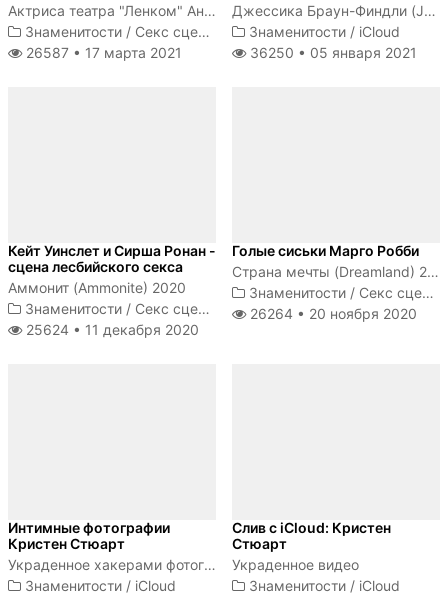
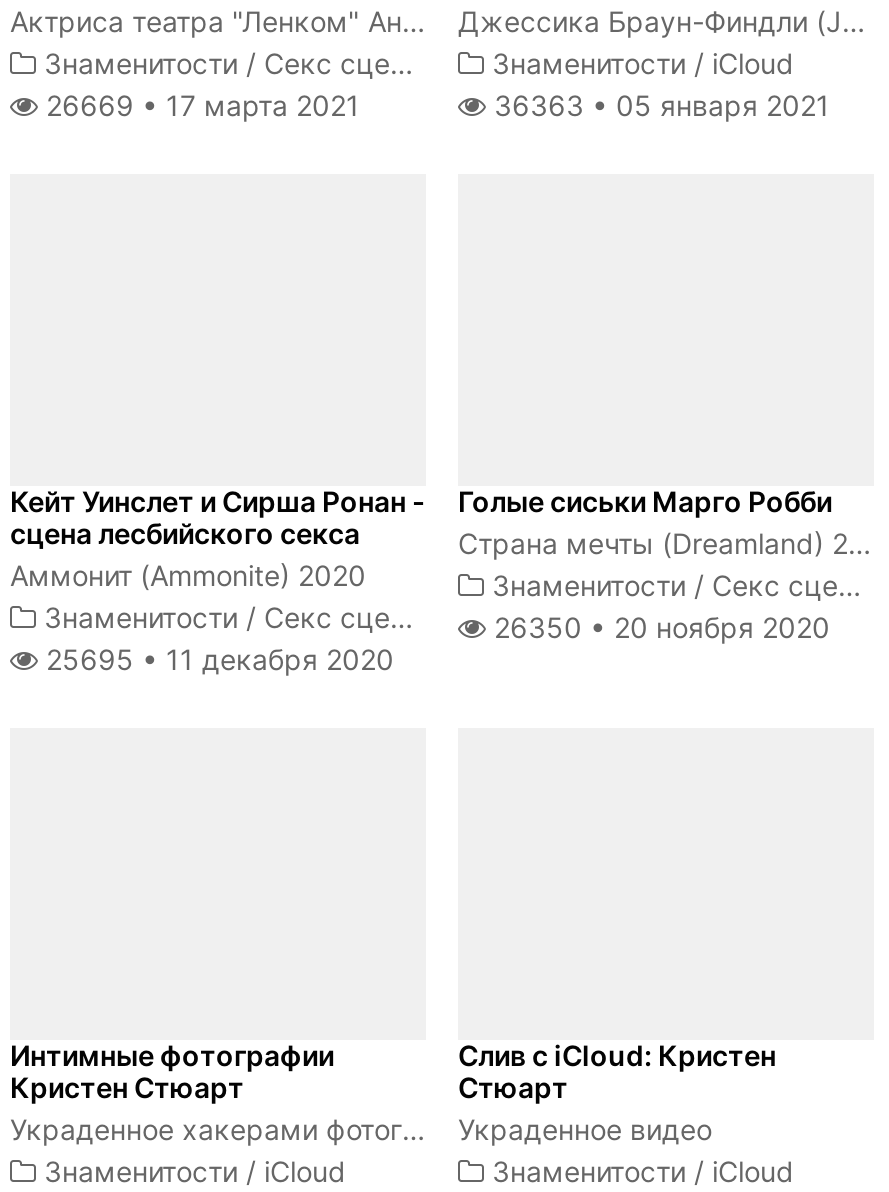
[22,44,182,61] 26587 • 17 марта 2021 -> [38,88,360,122] 26669 • 17 марта 2021
[246,44,417,61] 36250 • 05 января 2021 -> [486,88,830,122] 36363 • 05 января 2021
[246,305,417,322] 26264 • 20 ноября 2020 -> [486,610,830,644] 26350 • 20 ноября 2020
[22,321,199,338] 25624 • 11 декабря 2020 -> [38,642,394,676] 25695 • 11 декабря 2020

